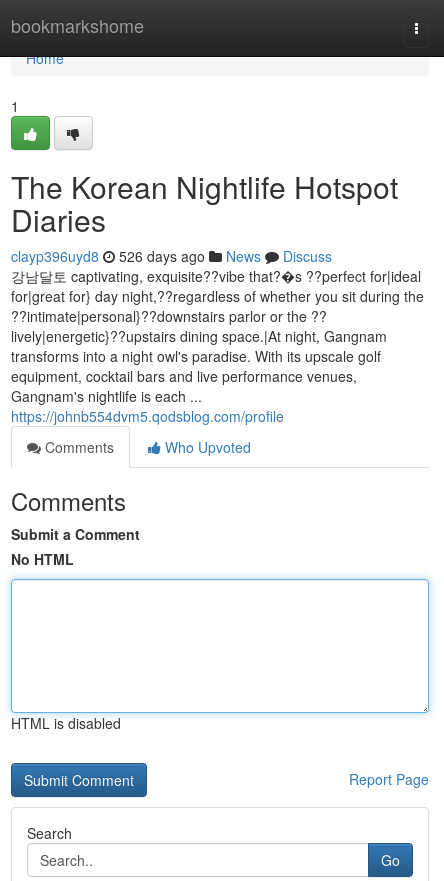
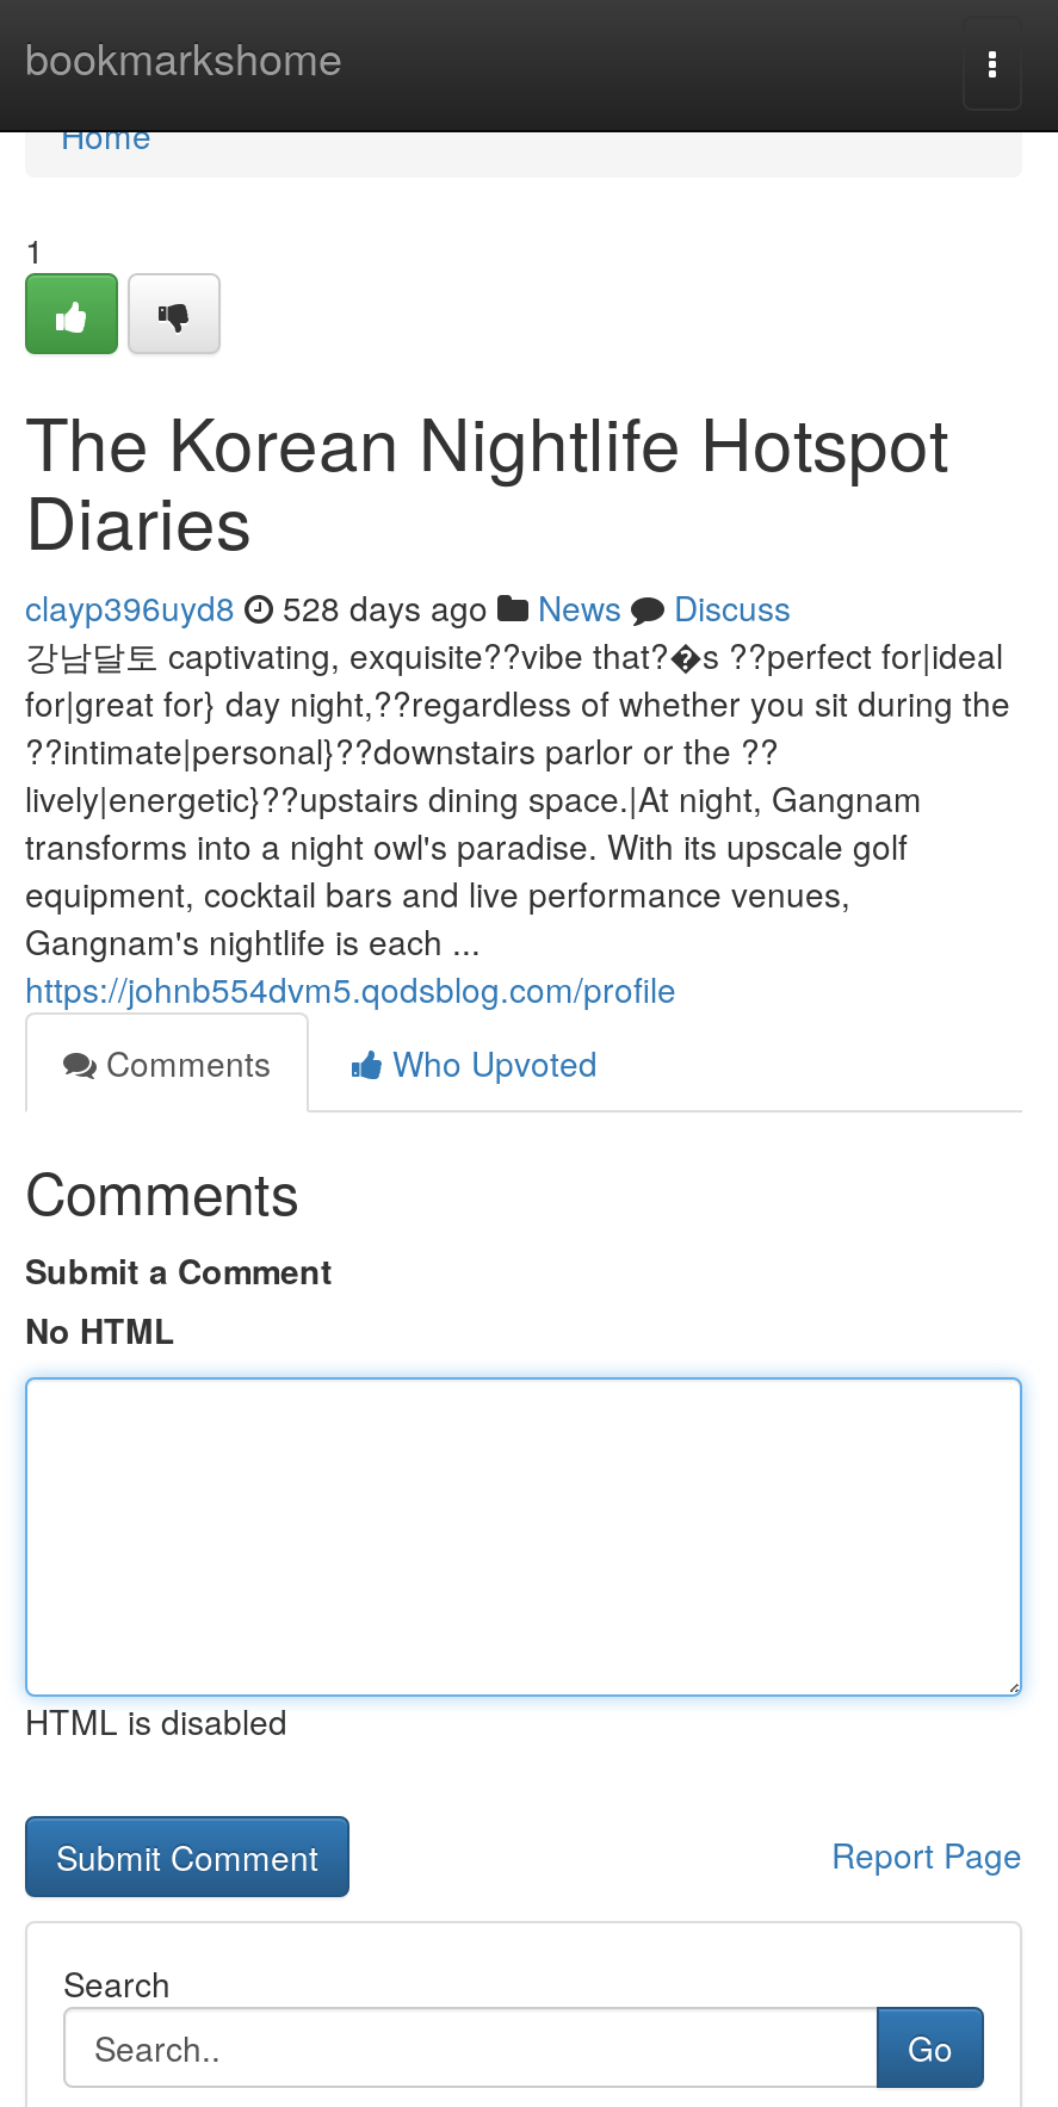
[11,246,332,266] clayp396uyd8 526 days ago News Discuss -> [25,583,791,631] clayp396uyd8 528 days ago News Discuss

